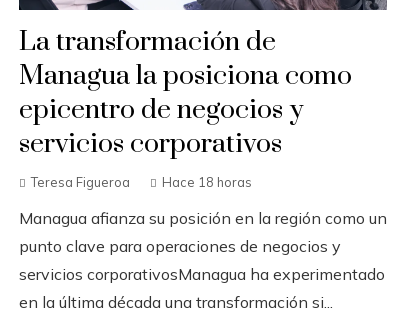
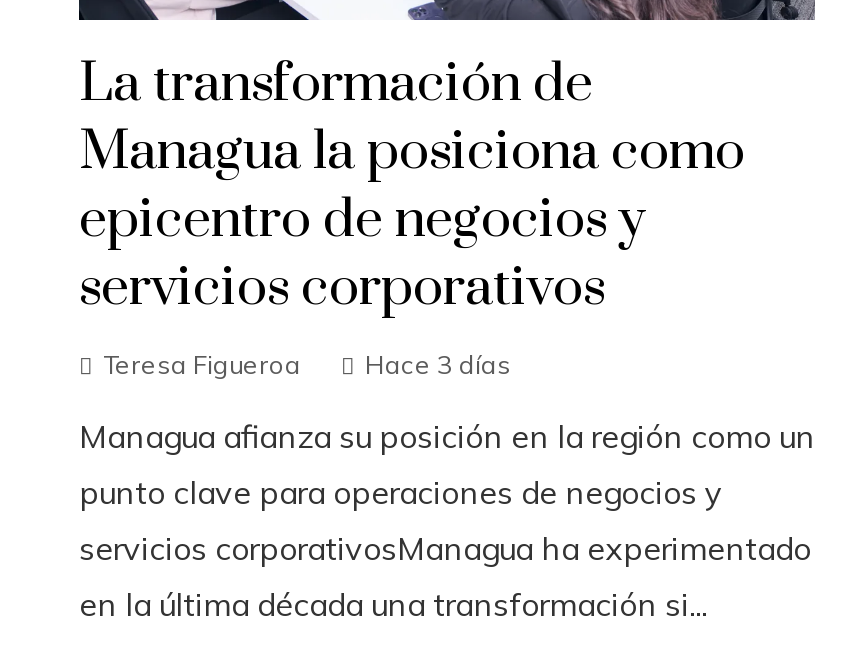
[31,174,252,190] Teresa Figueroa Hace 18 horas -> [103,348,511,380] Teresa Figueroa Hace 3 días

